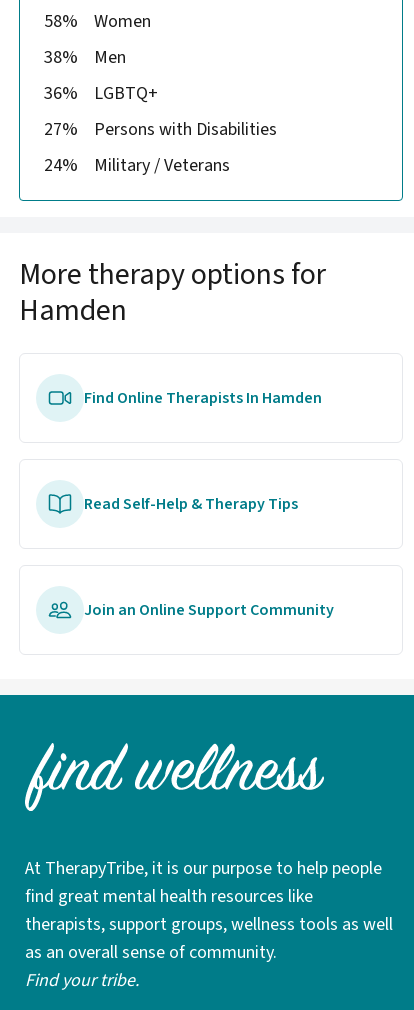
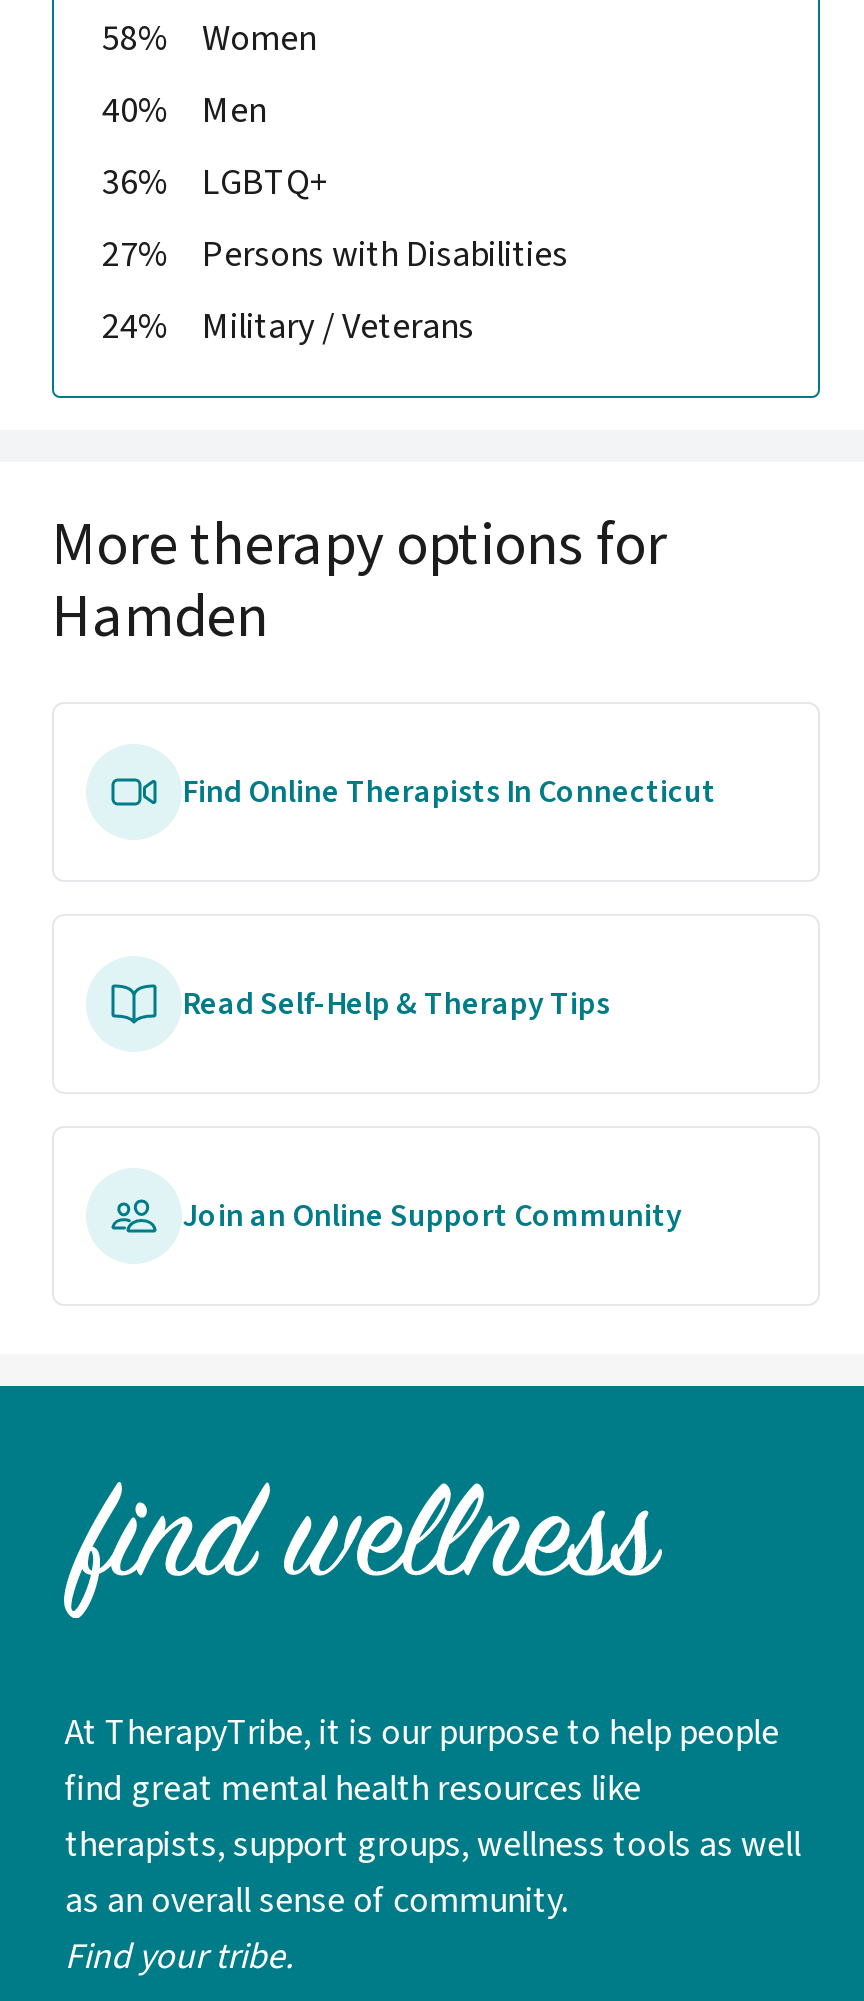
[44,45,126,70] 38% Men -> [102,86,266,136] 40% Men
[84,387,322,409] Find Online Therapists In Hamden -> [182,770,716,814] Find Online Therapists In Connecticut

